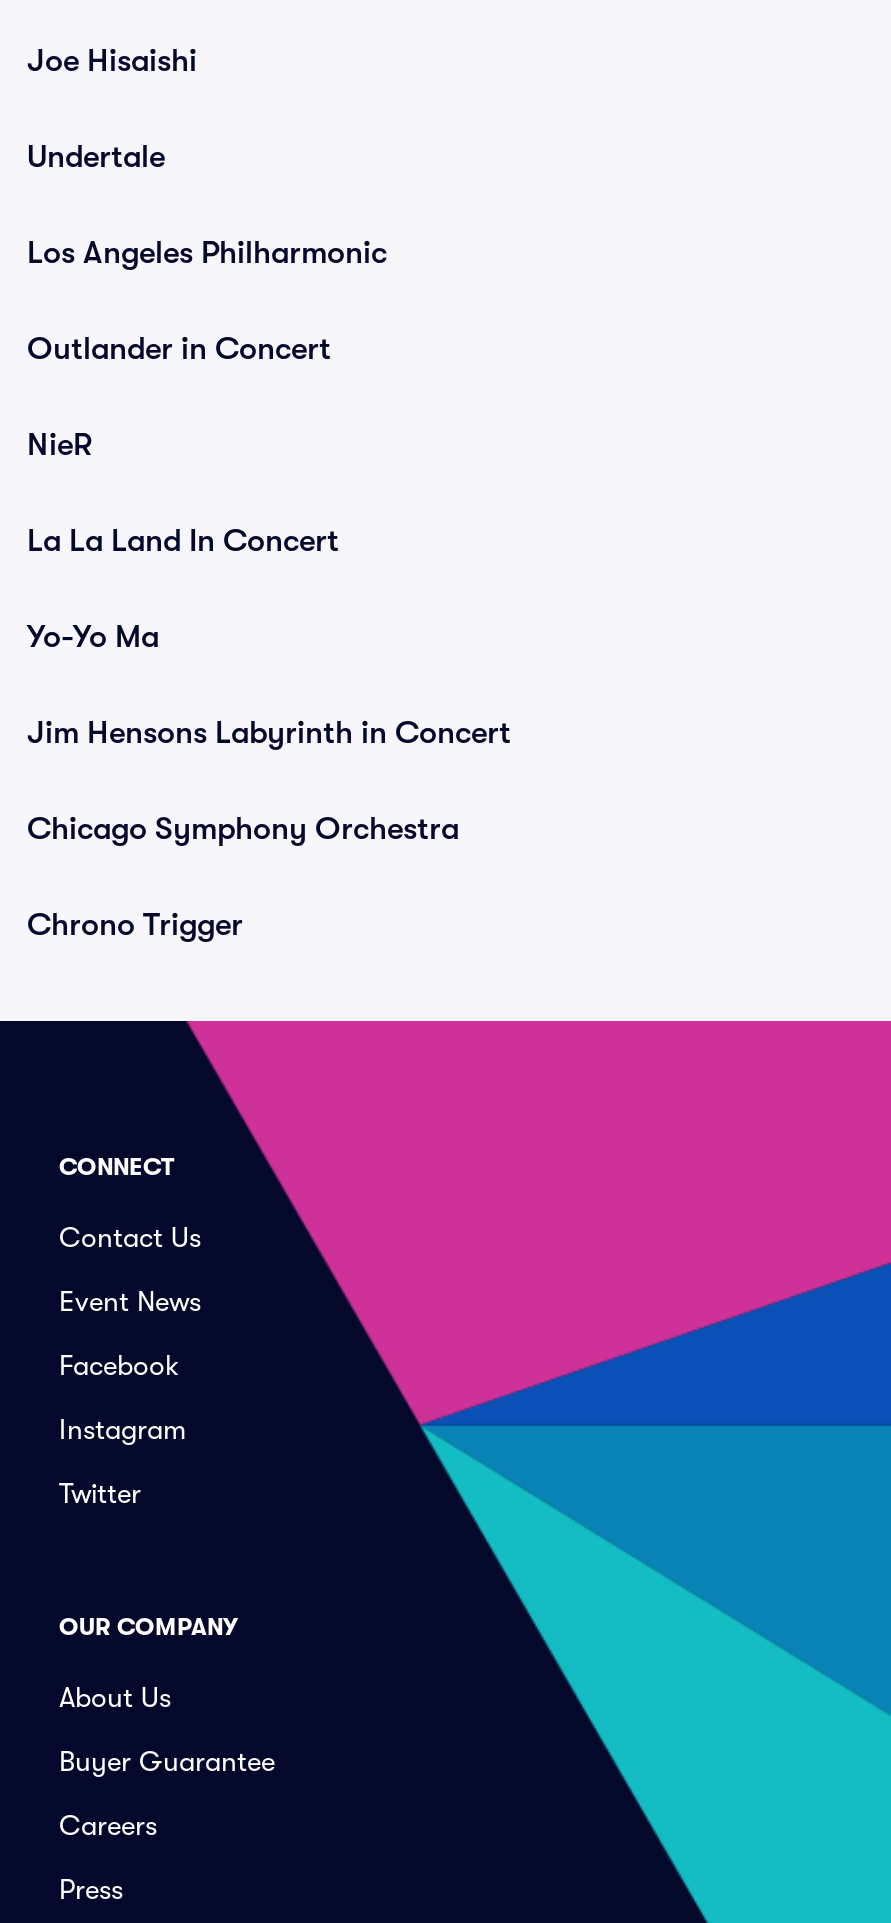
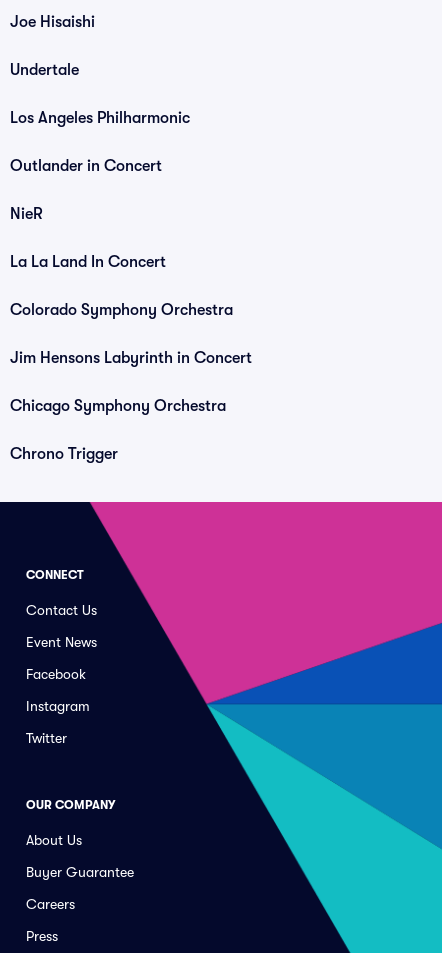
[27,619,159,655] Yo-Yo Ma -> [10,301,233,319] Colorado Symphony Orchestra

